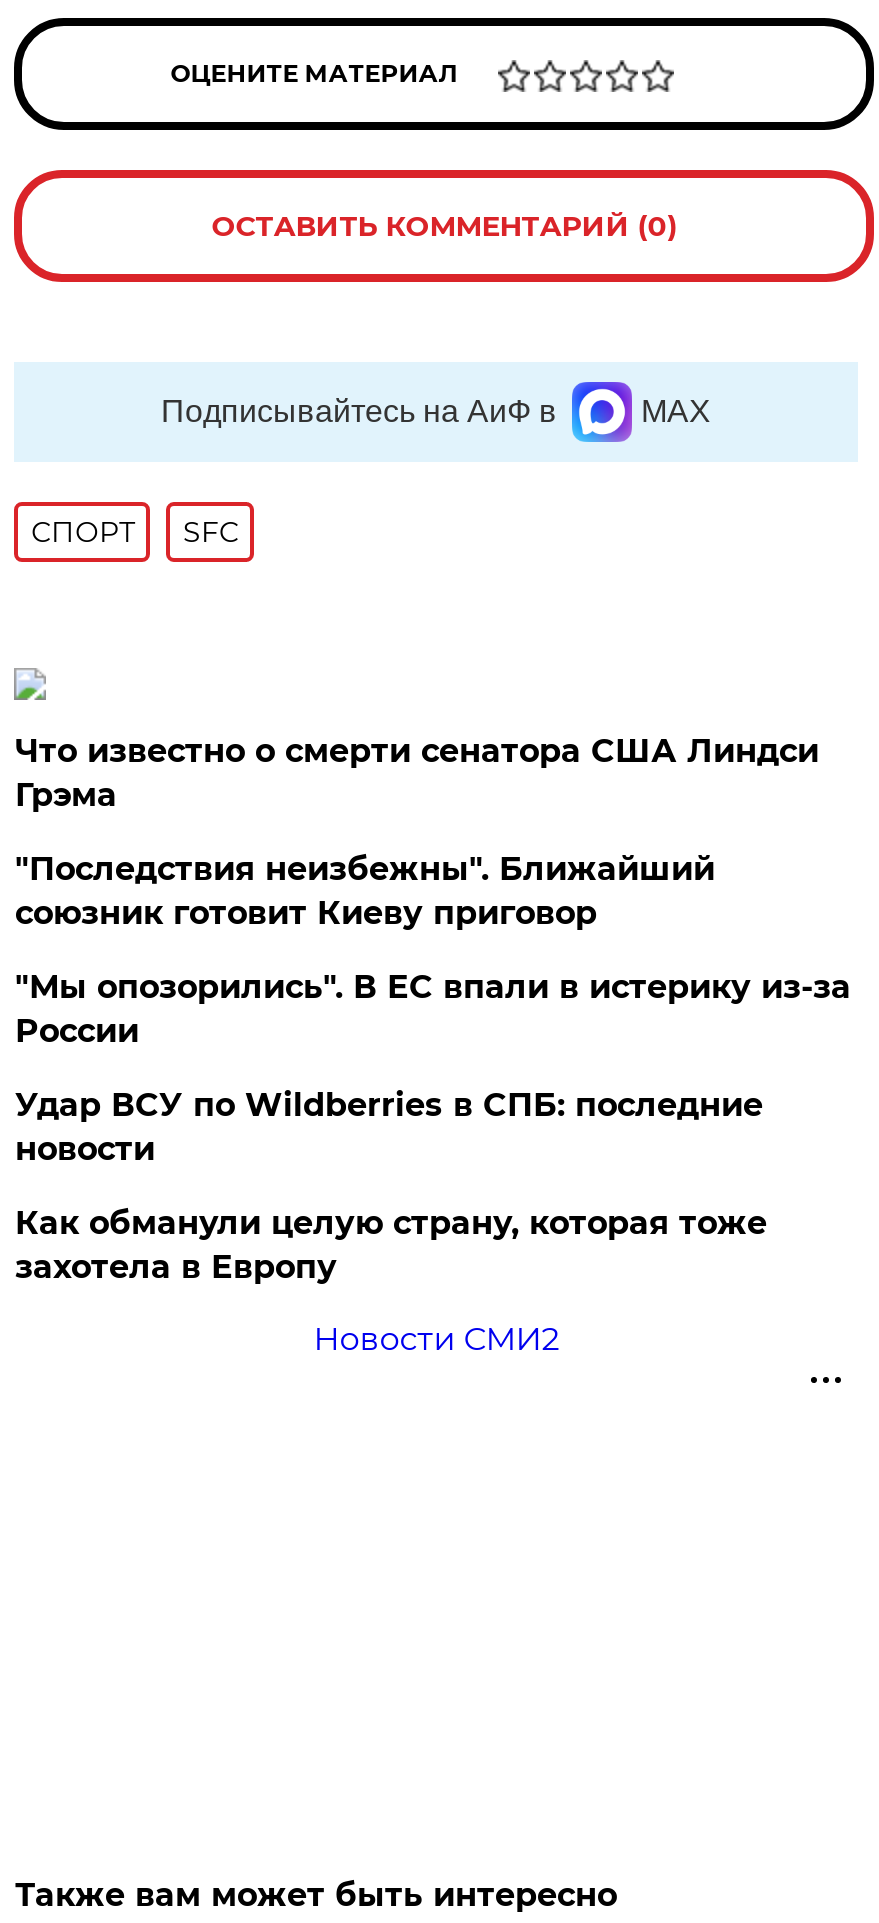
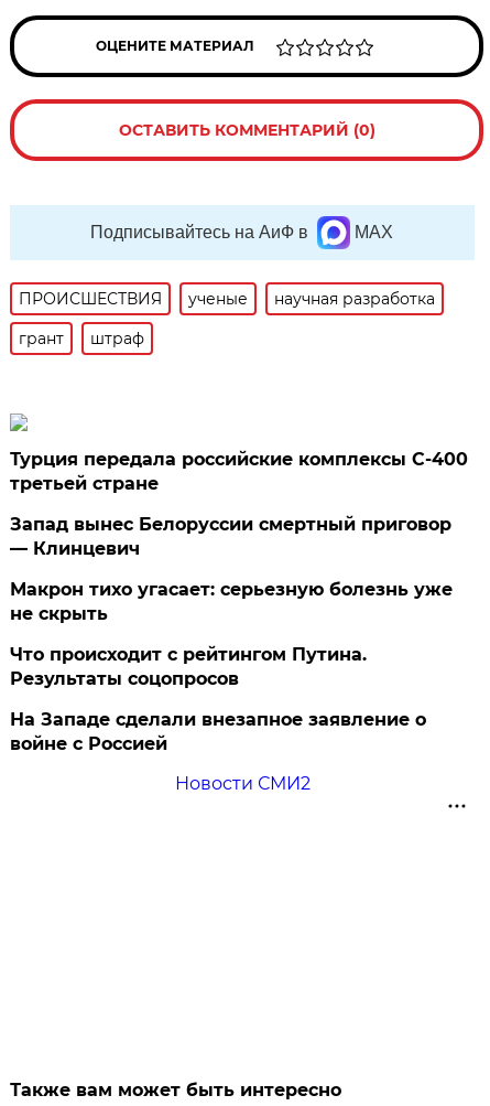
[31,514,239,550] СПОРТ | SFC -> [19,289,435,348] ПРОИСШЕСТВИЯ | ученые | научная разработка | грант | штраф
[15,732,851,1286] Что известно о смерти сенатора США Линдси | Грэма | "Последствия неизбежны". Ближайший | союзник готовит Киеву приговор | "Мы опозорились". В ЕС впали в истерику из-за | России | Удар ВСУ по Wildberries в СПБ: последние | новости | Как обманули целую страну, которая тоже | захотела в Европу -> [10,449,468,754] Турция передала российские комплексы С-400 | третьей стране | Запад вынес Белоруссии смертный приговор | — Клинцевич | Макрон тихо угасает: серьезную болезнь уже | не скрыть | Что происходит с рейтингом Путина. | Результаты соцопросов | На Западе сделали внезапное заявление о | войне с Россией

